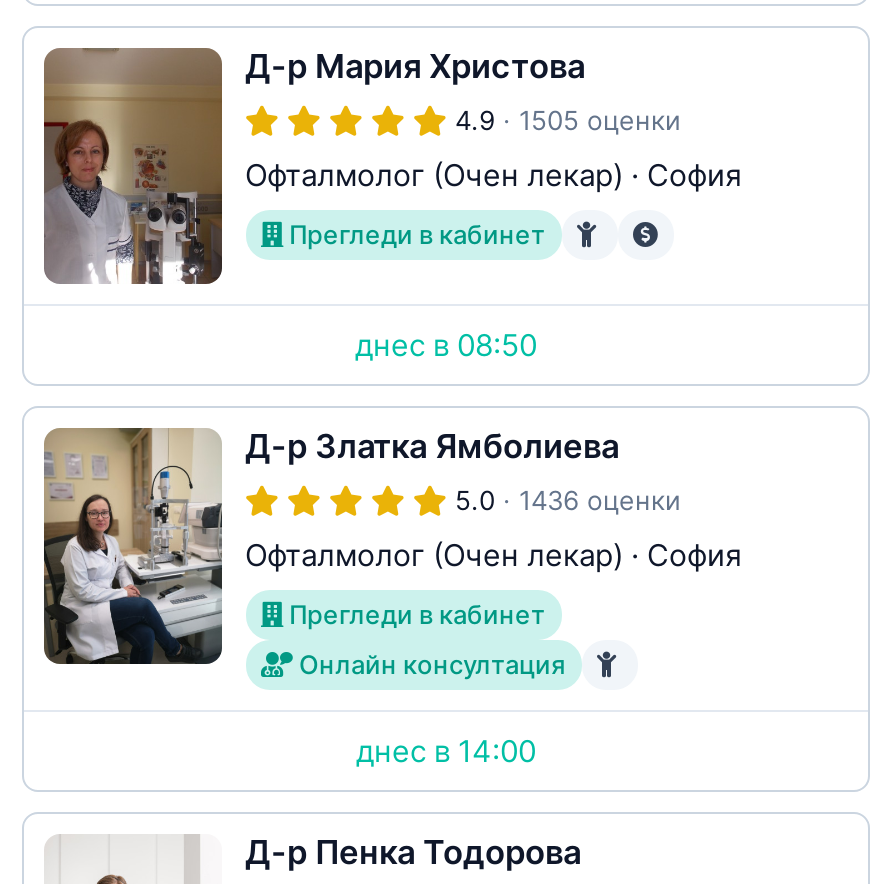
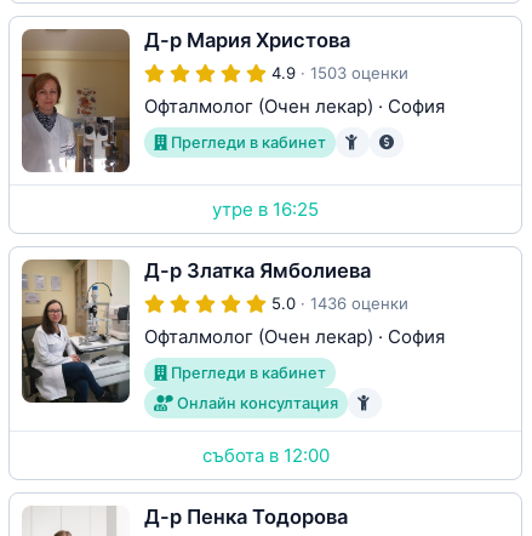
[455,105,681,137] 4.9 · 1505 оценки -> [271,64,408,83] 4.9 · 1503 оценки
[355,325,537,363] днес в 08:50 -> [212,197,319,220] утре в 16:25
[356,731,536,769] днес в 14:00 -> [202,443,329,467] събота в 12:00

